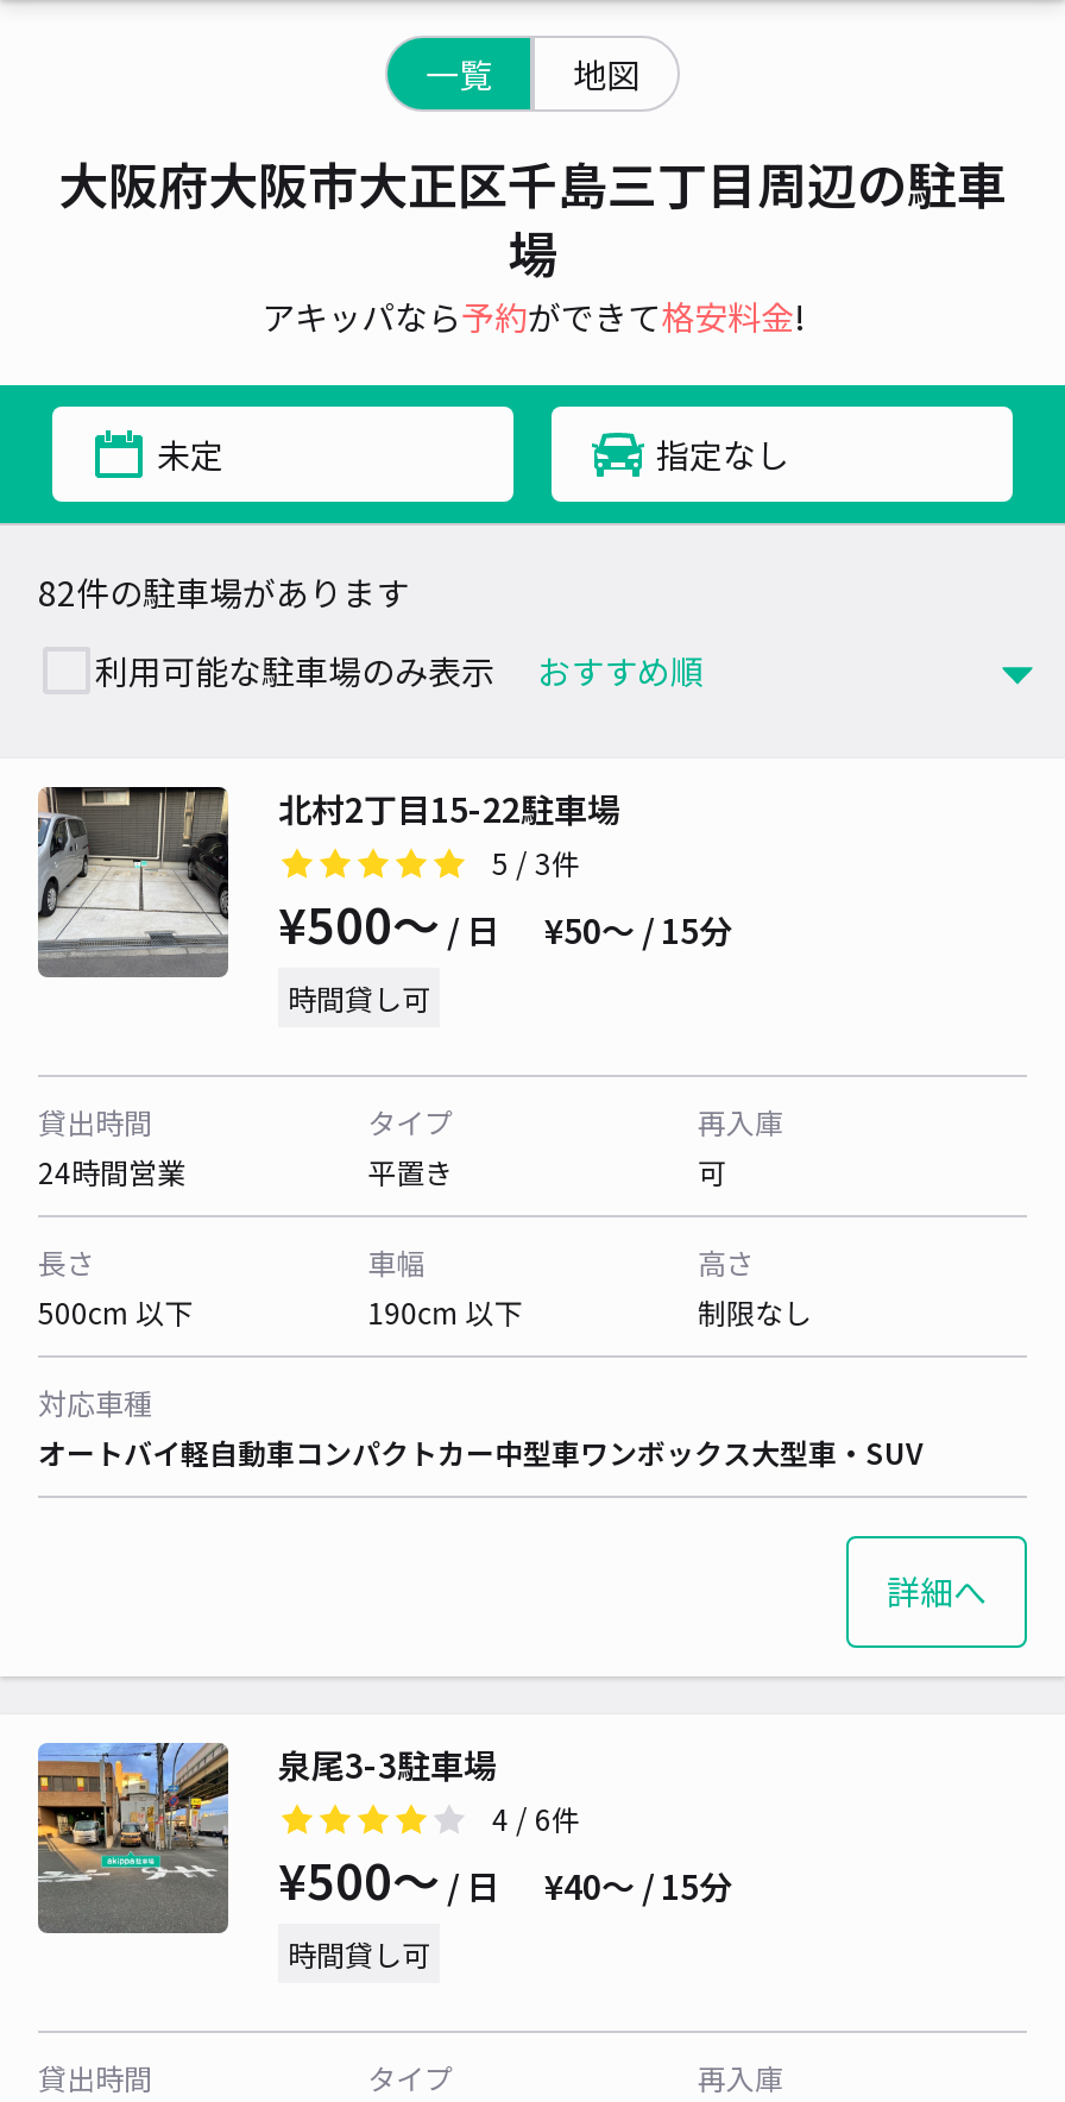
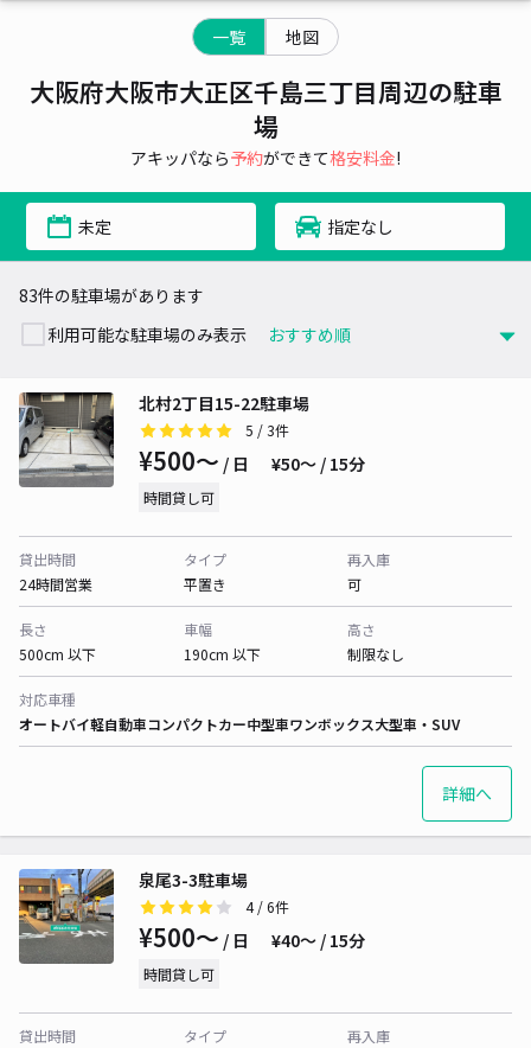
[38,568,409,616] 82件の駐車場があります -> [19,283,204,307] 83件の駐車場があります

